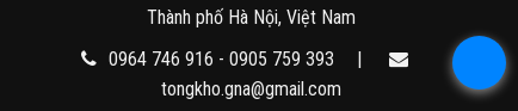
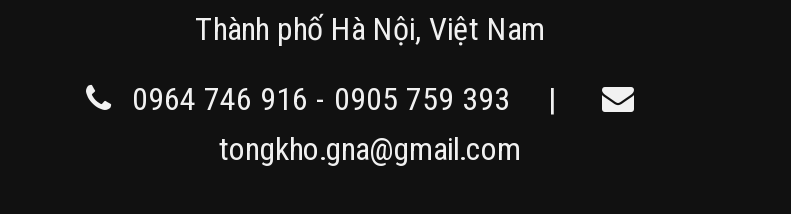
[449,35,510,95] [image] -> none

